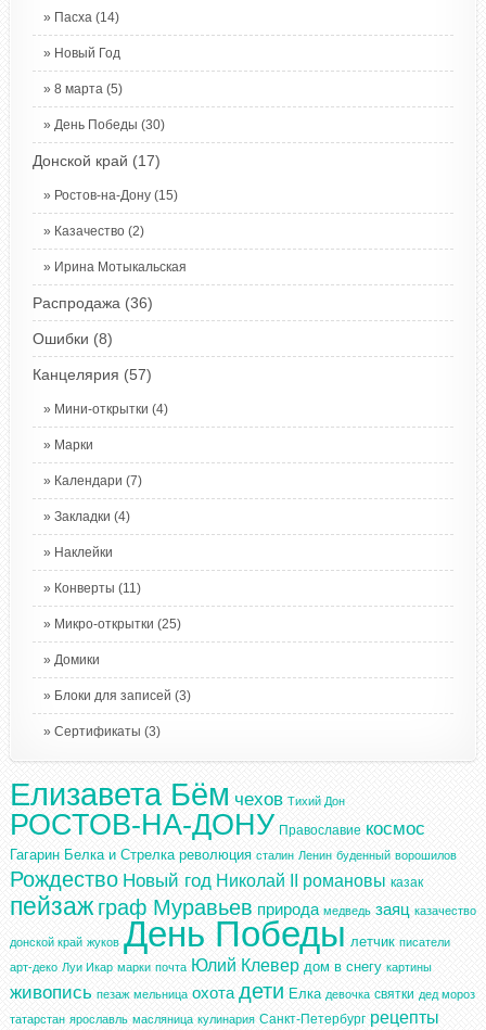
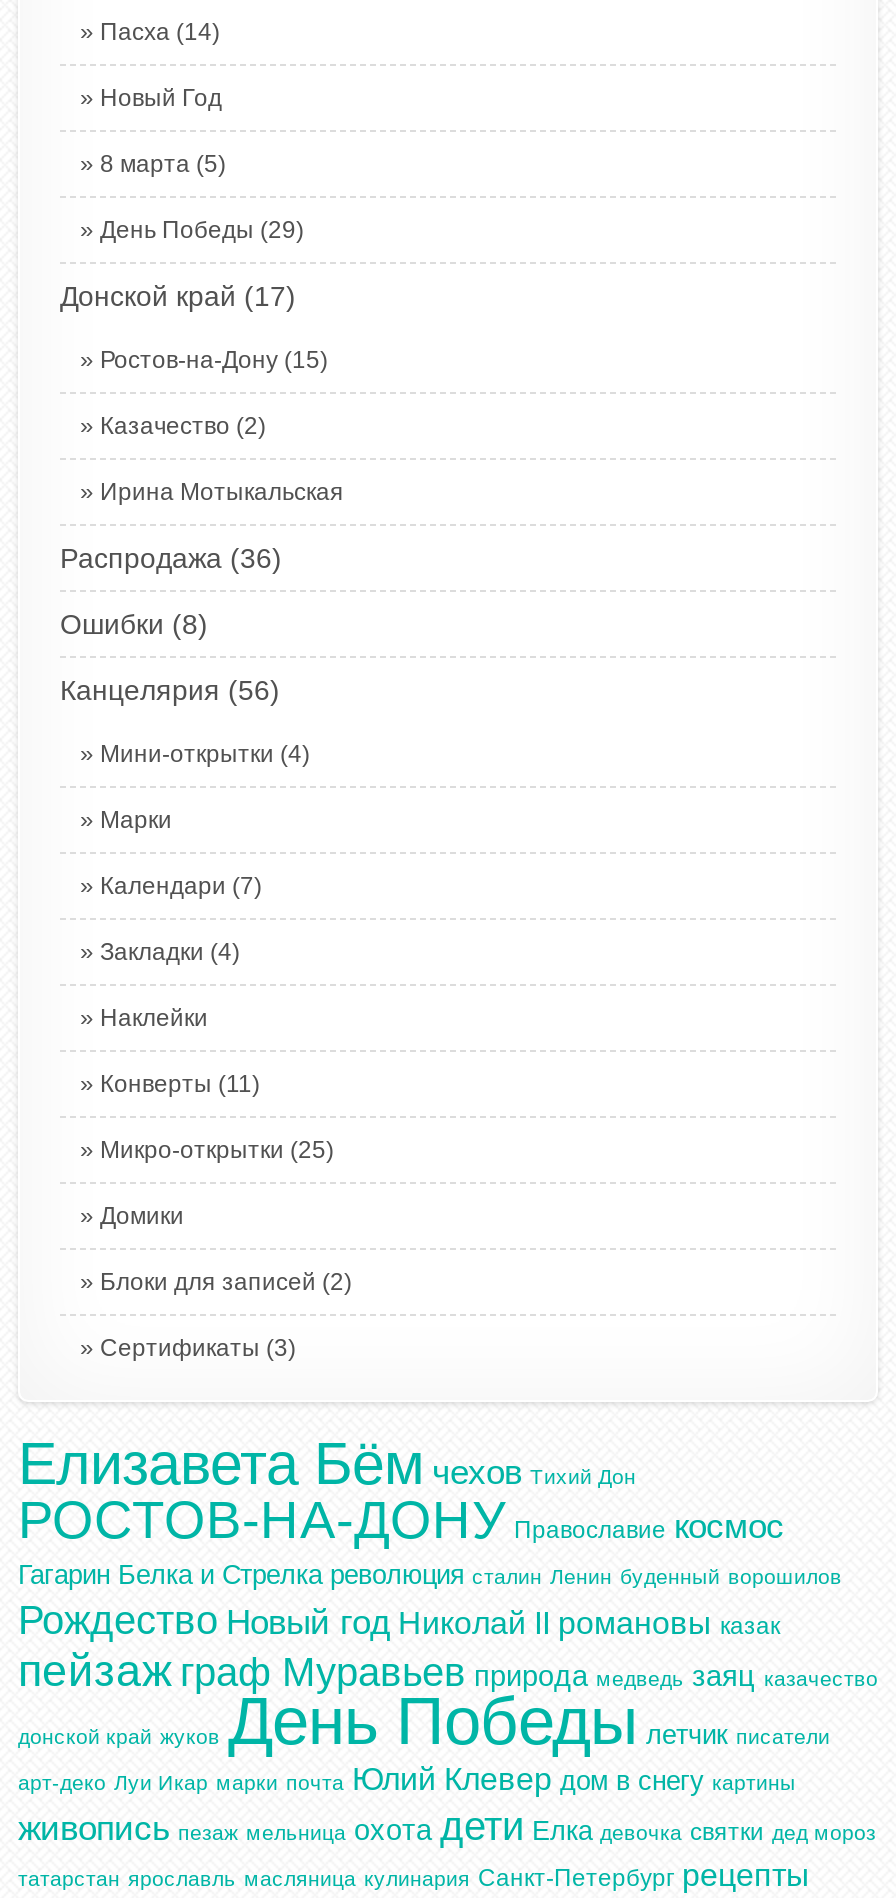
[54,118,165,133] День Победы (30) -> [100,217,304,245] День Победы (29)
[33,366,152,383] Канцелярия (57) -> [60,675,280,707] Канцелярия (56)
[54,688,191,704] Блоки для записей (3) -> [100,1269,352,1297] Блоки для записей (2)

